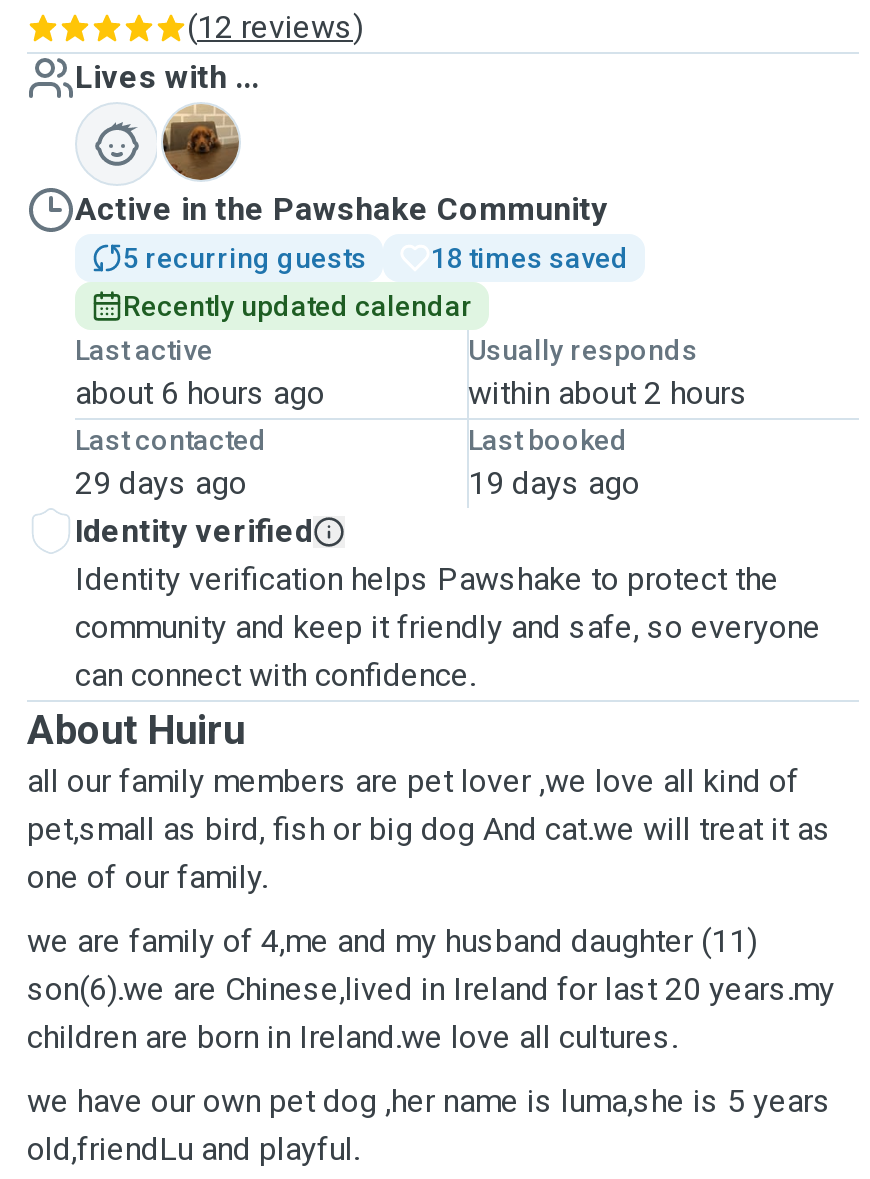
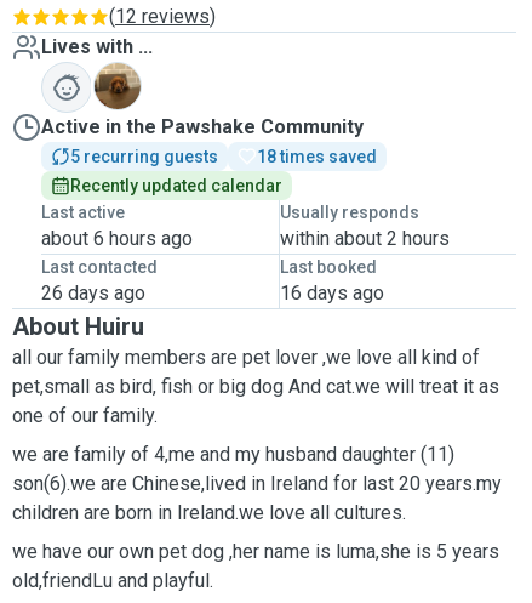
[75,464,247,502] 29 days ago -> [41,281,145,305] 26 days ago
[75,464,821,694] 19 days ago | Identity verified | Identity verification helps Pawshake to protect the | community and keep it friendly and safe, so everyone | can connect with confidence. -> [279,281,384,305] 16 days ago

